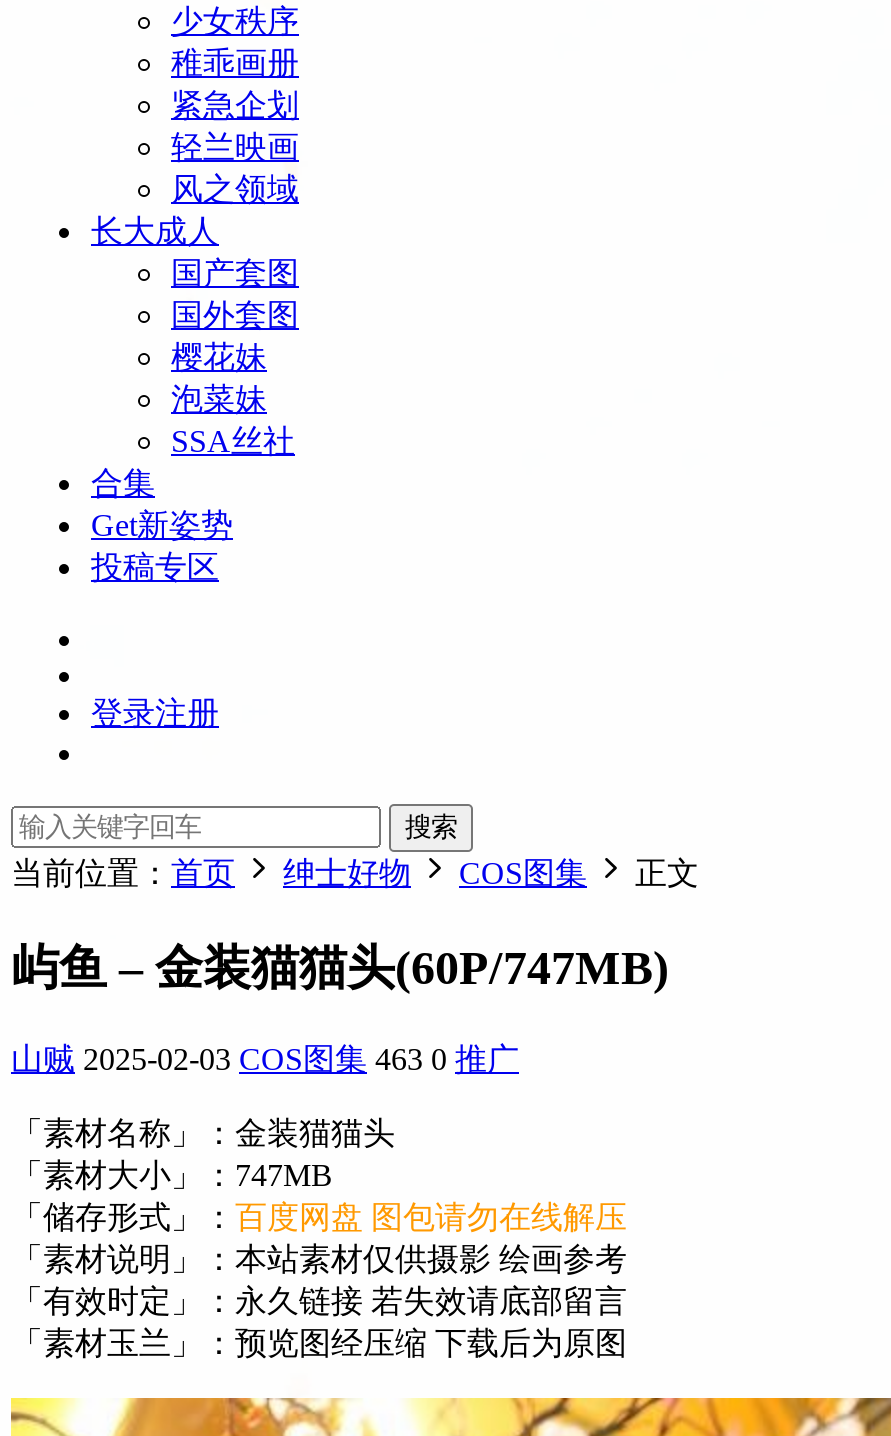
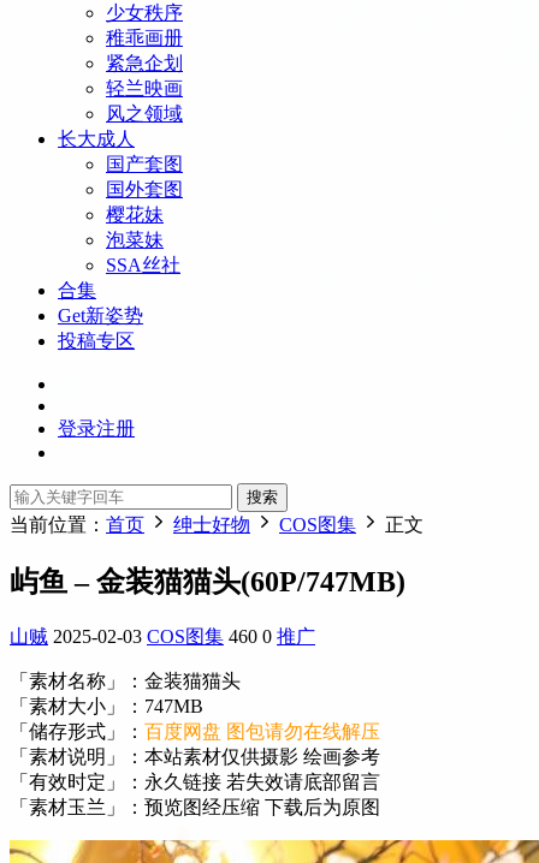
[11,1042,519,1076] 山贼 2025-02-03 COS图集 463 0 推广 -> [10,626,315,647] 山贼 2025-02-03 COS图集 460 0 推广

